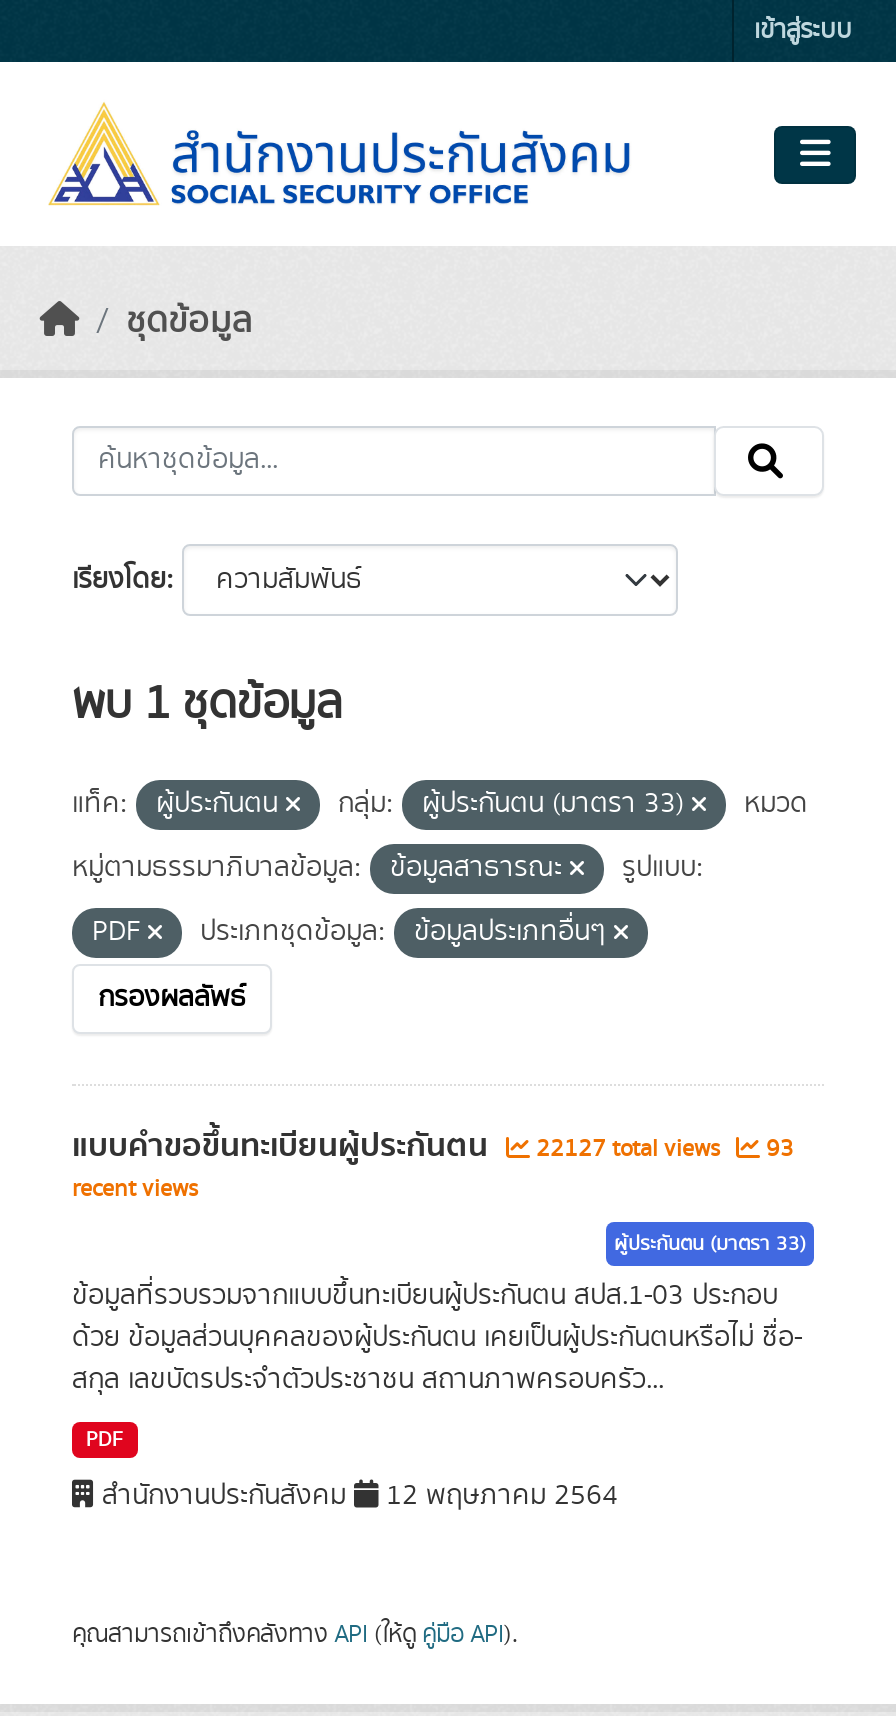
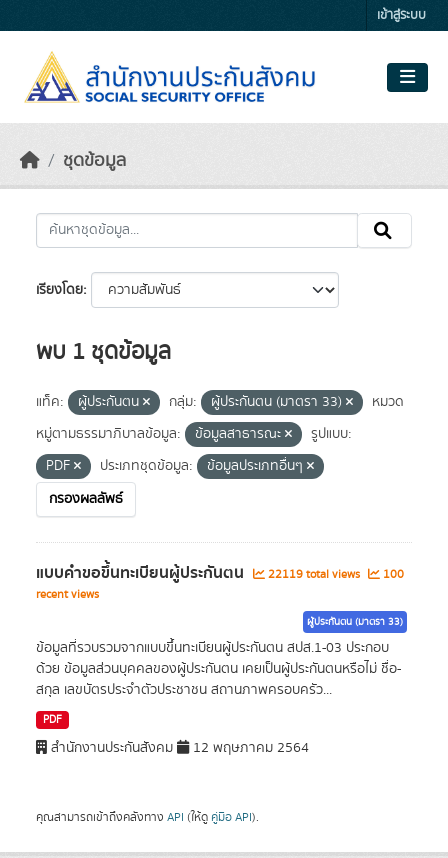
[530,1132,726,1166] 22127 total views -> [265,566,363,583] 22119 total views
[760,1132,794,1166] 93 -> [380,566,404,583] 100

